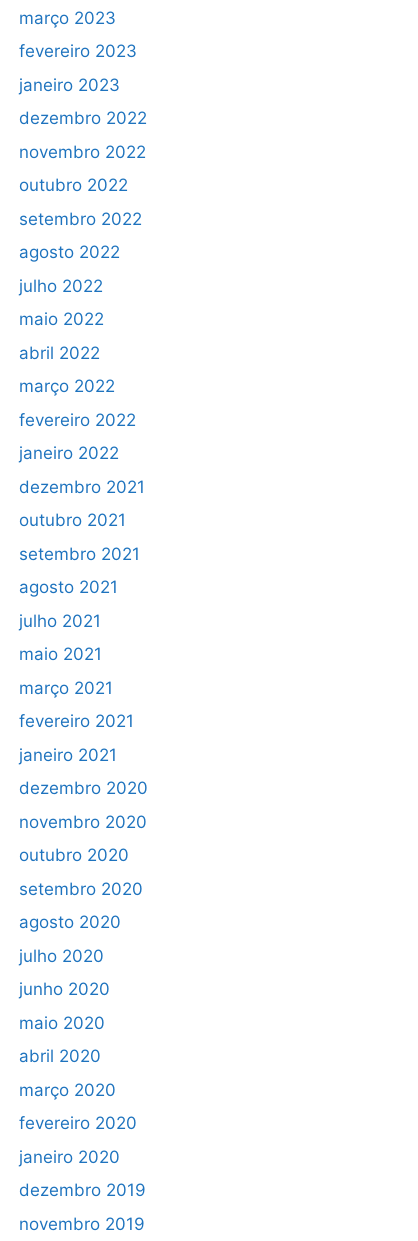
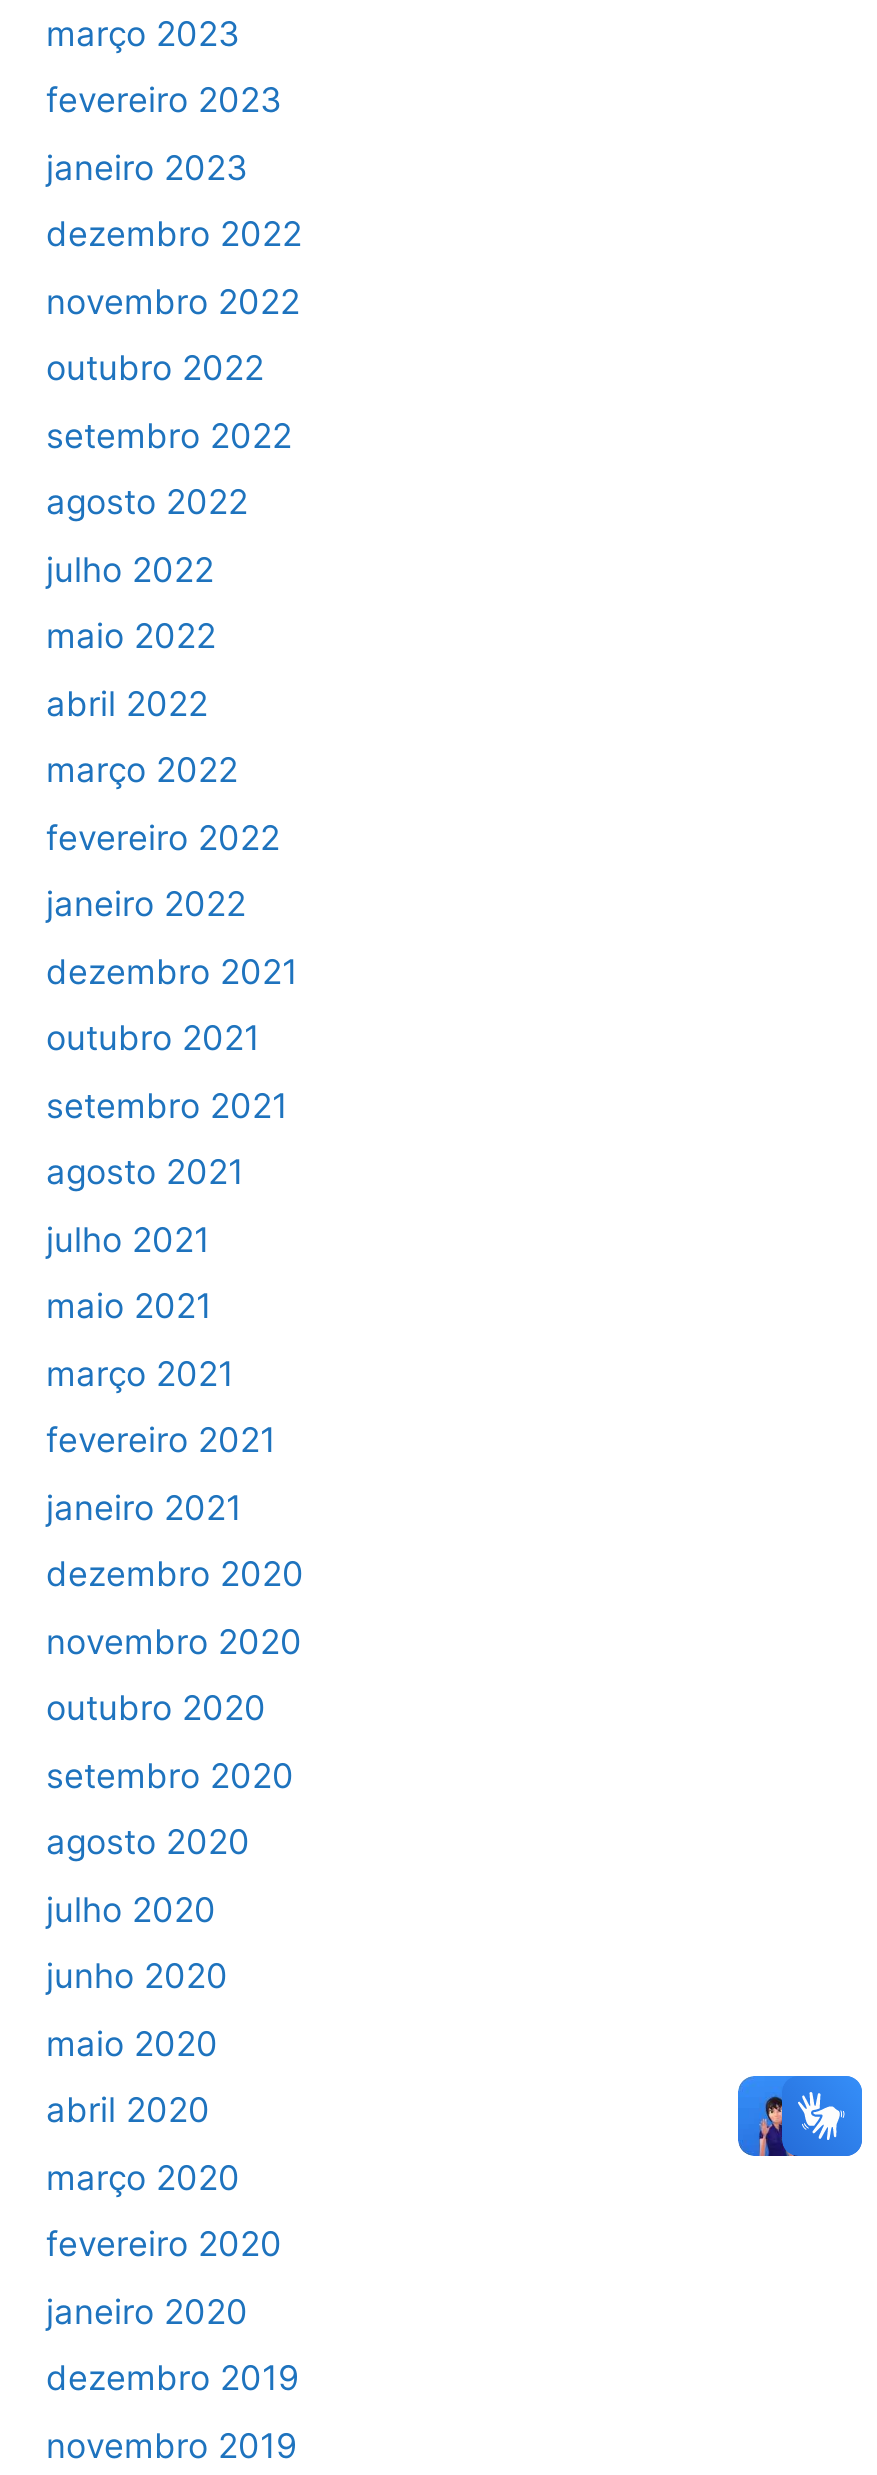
none -> [736,2074,864,2160] [image]

